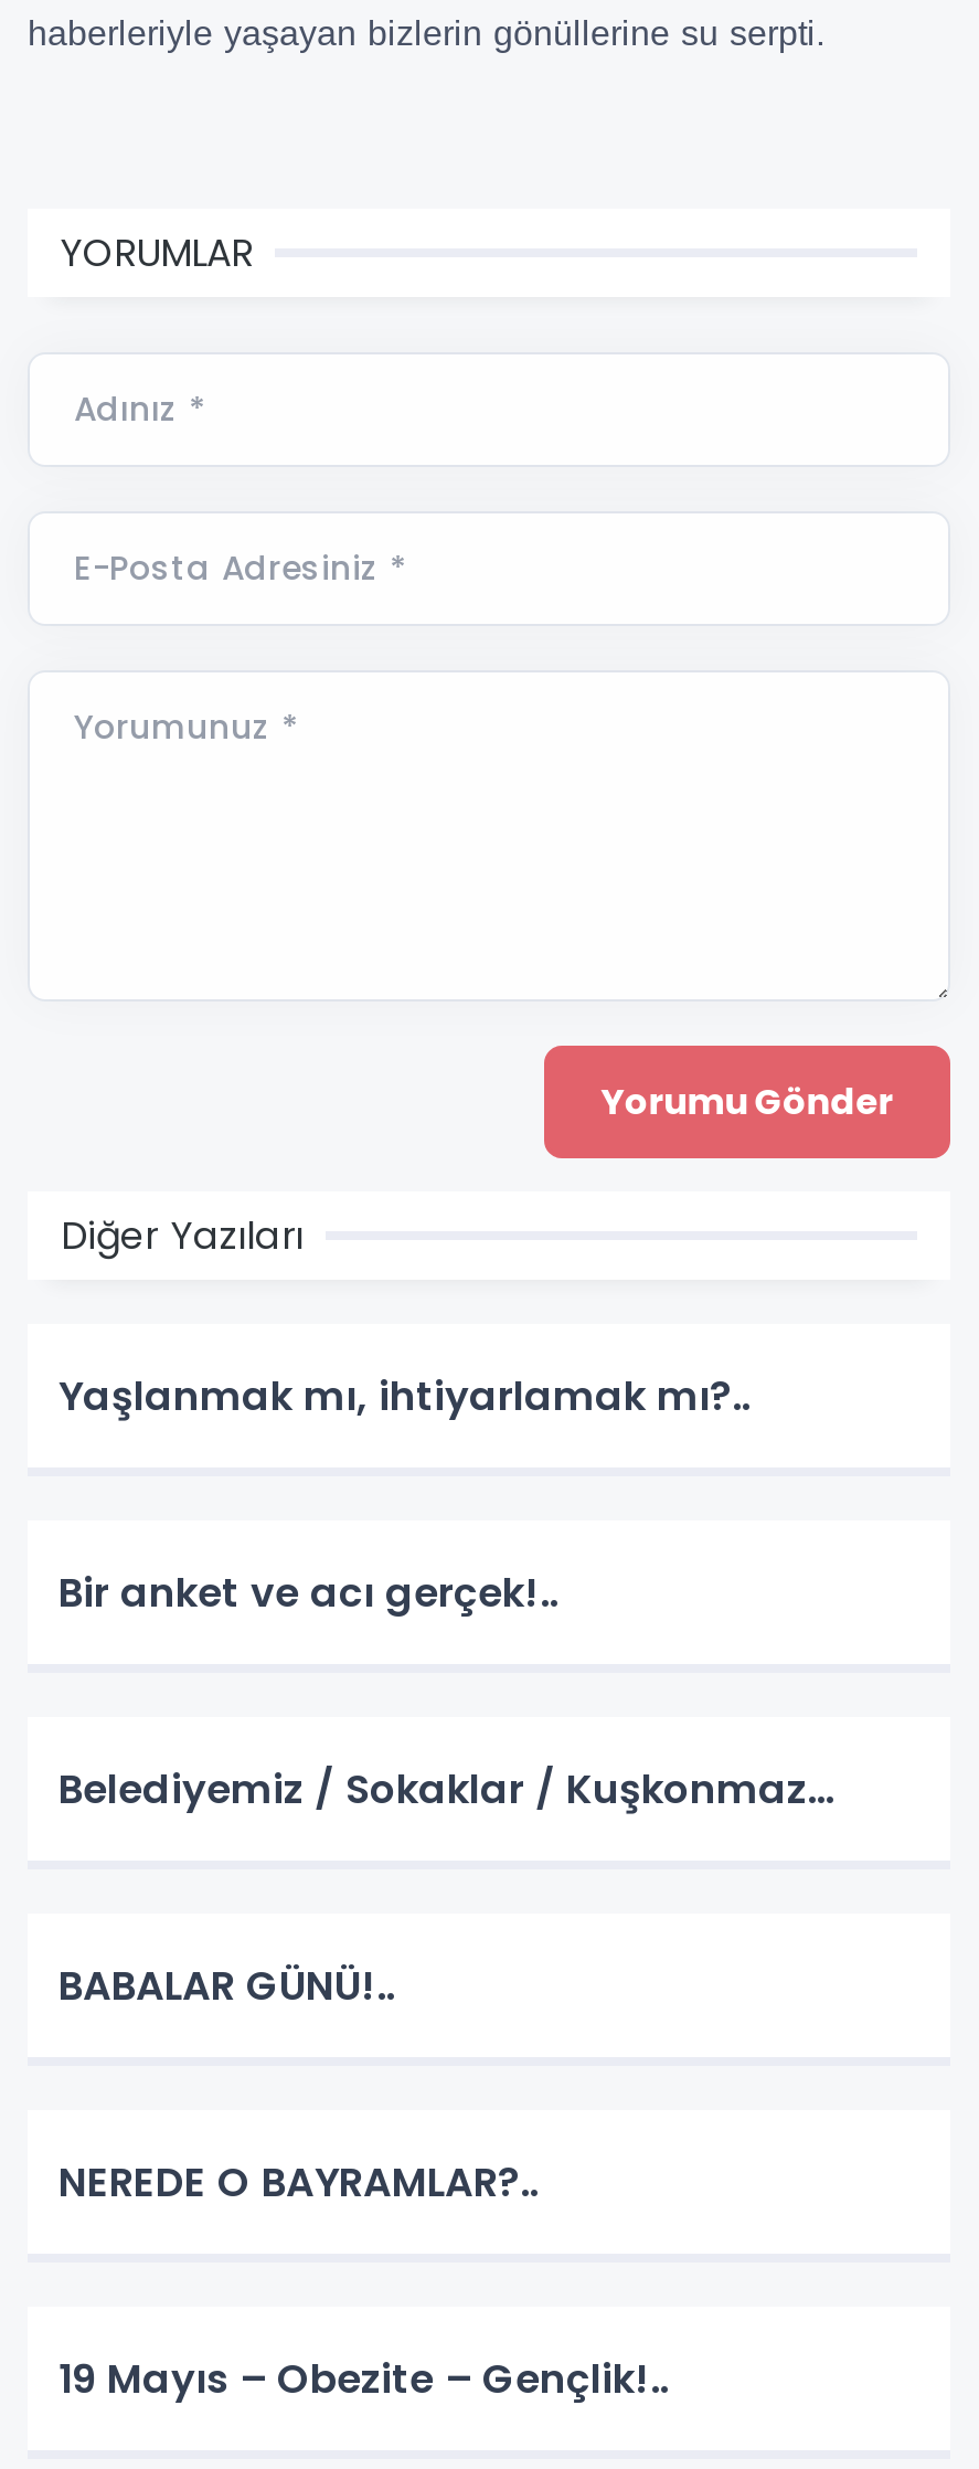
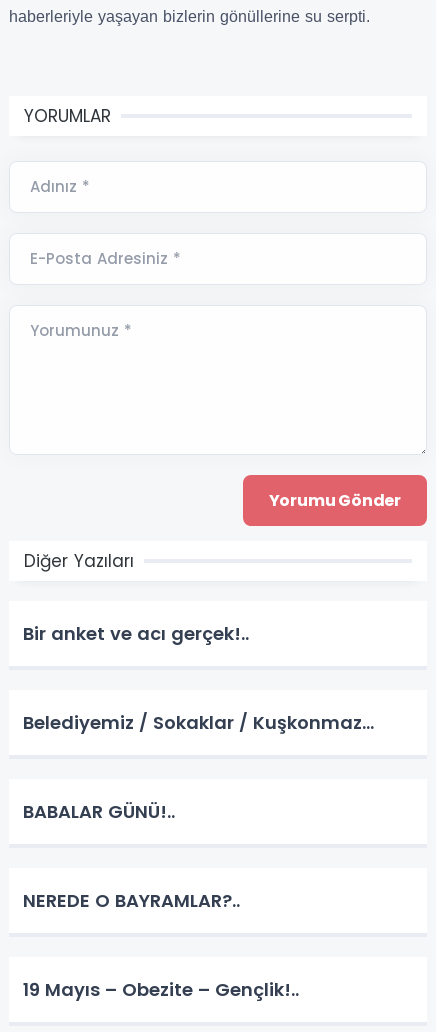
[58,1368,749,1424] Yaşlanmak mı, ihtiyarlamak mı?.. -> none

